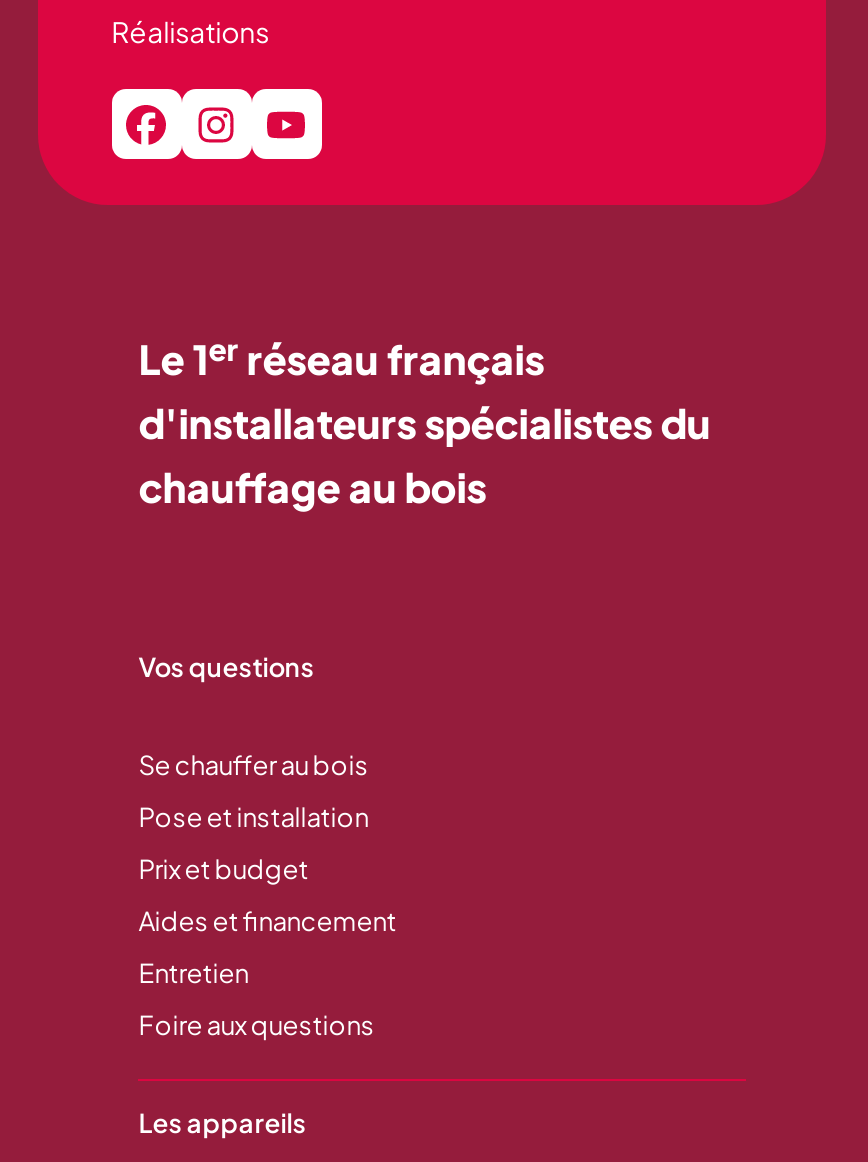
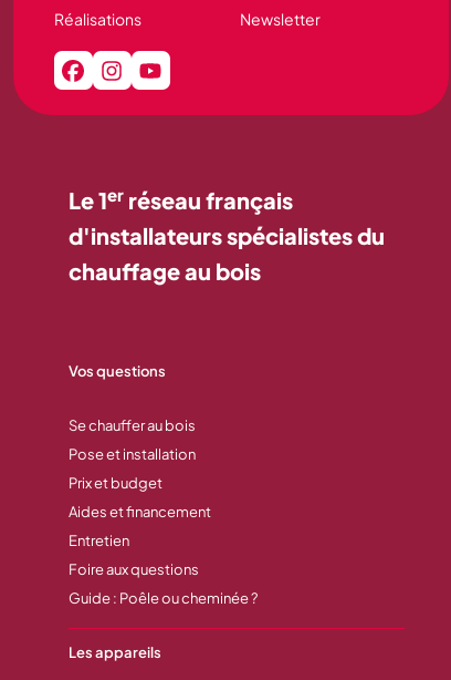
none -> [240,9,321,29] Newsletter
none -> [69,590,258,607] Guide : Poêle ou cheminée ?

